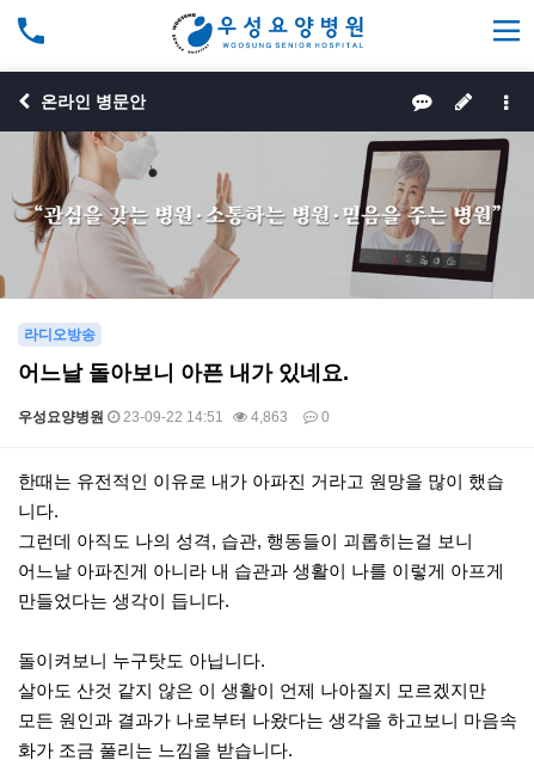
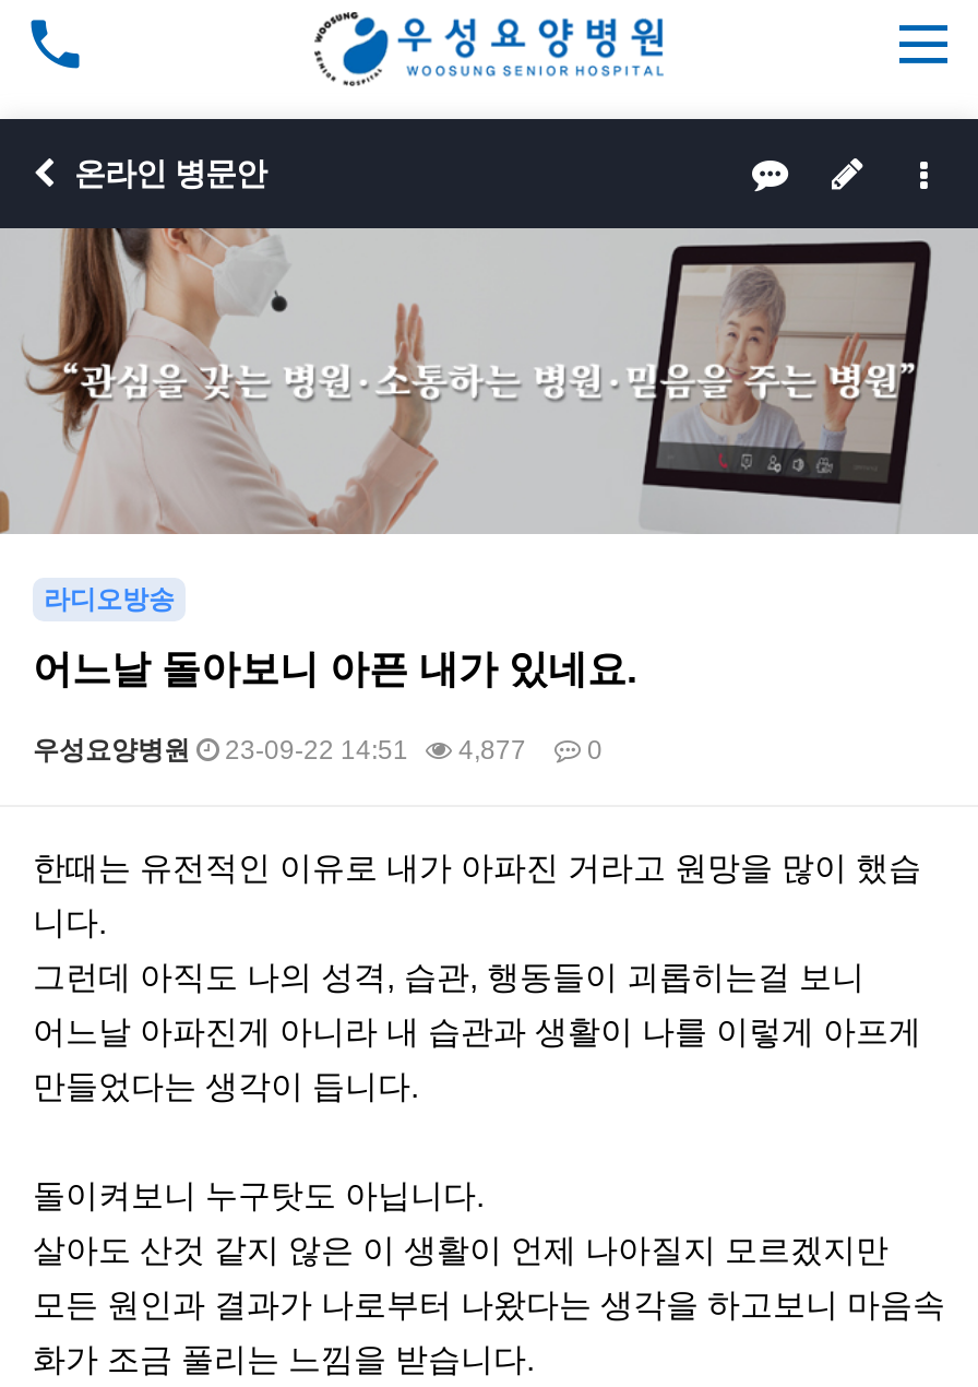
[18,409,330,425] 우성요양병원 23-09-22 14:51 4,863 0 -> [33,735,603,766] 우성요양병원 23-09-22 14:51 4,877 0

